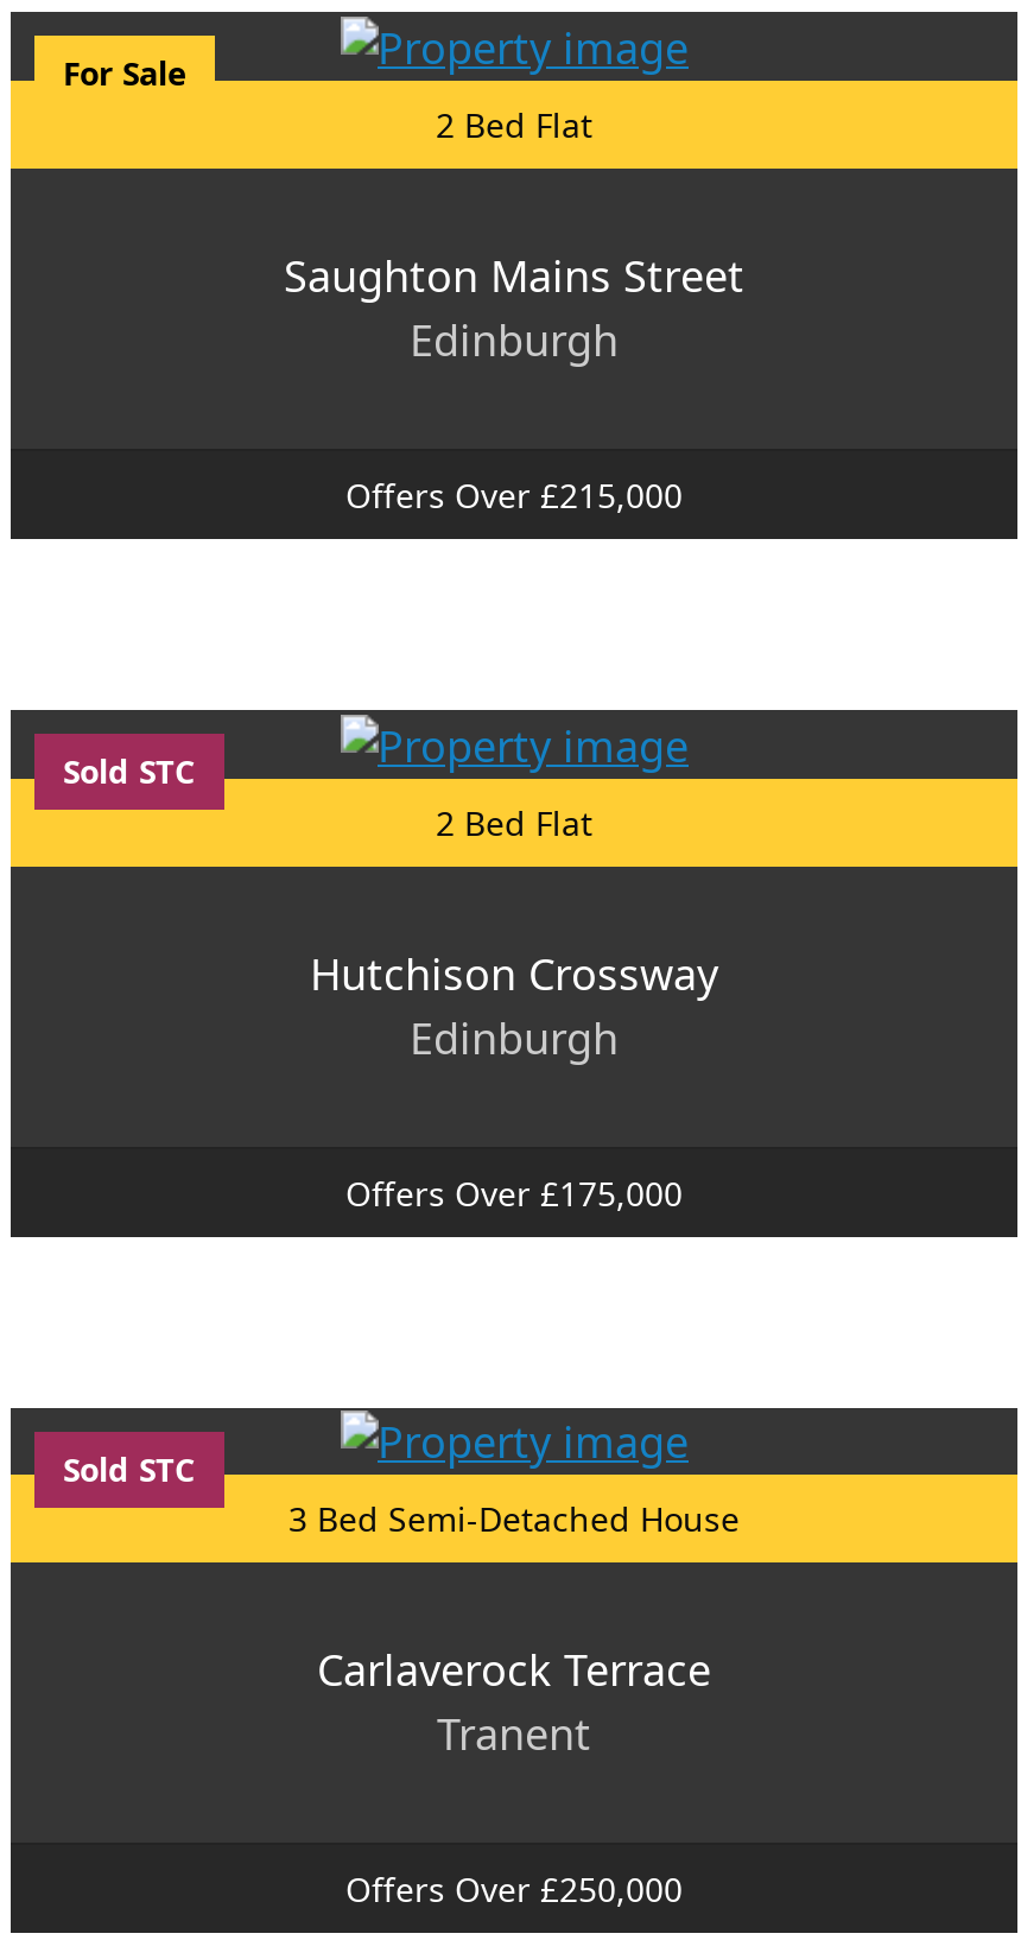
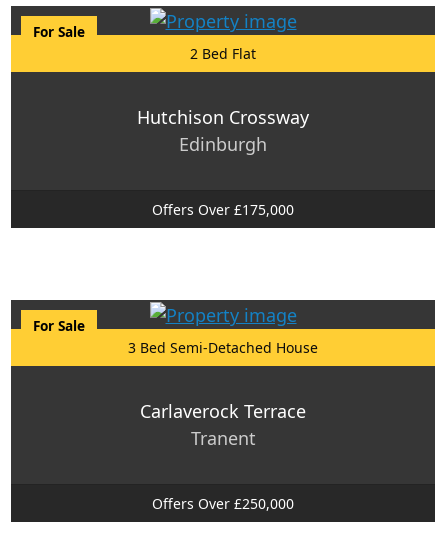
[284,247,744,518] Saughton Mains Street | Edinburgh | Offers Over £215,000 -> none
[63,748,592,844] Sold STC | 2 Bed Flat -> none
[63,1445,196,1490] Sold STC -> [33,316,85,335] For Sale

